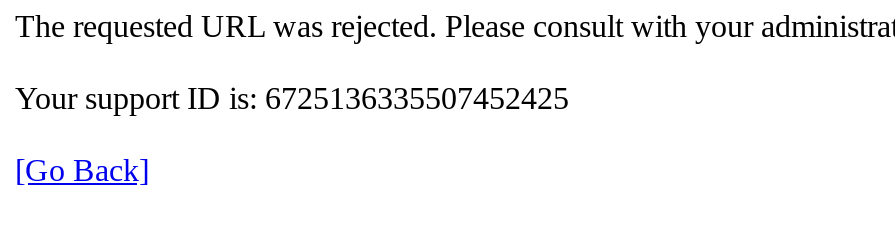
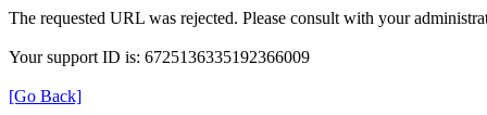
[15,81,569,115] Your support ID is: 6725136335507452425 -> [9,48,310,66] Your support ID is: 6725136335192366009

